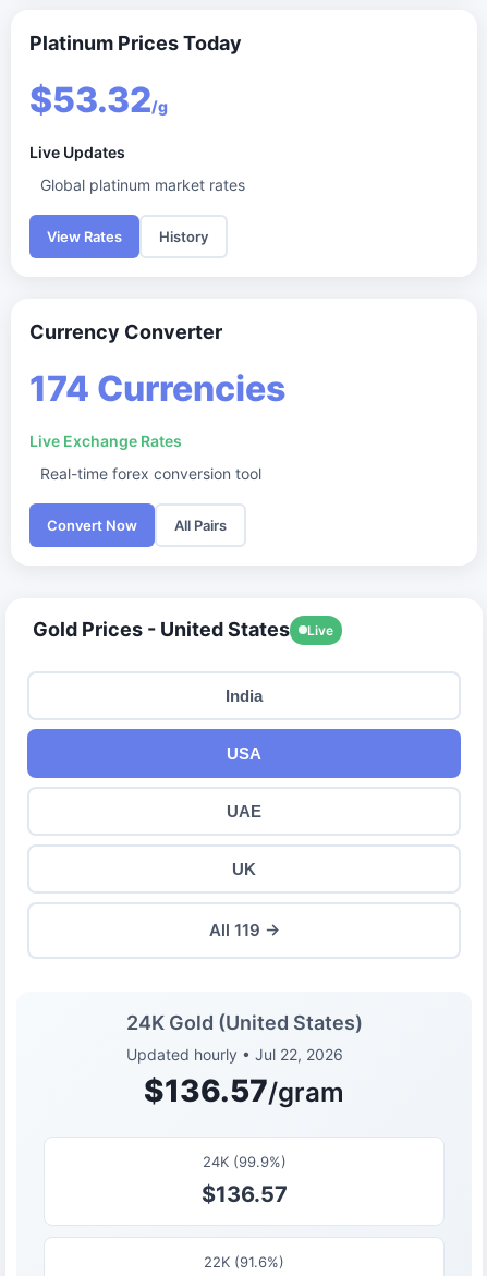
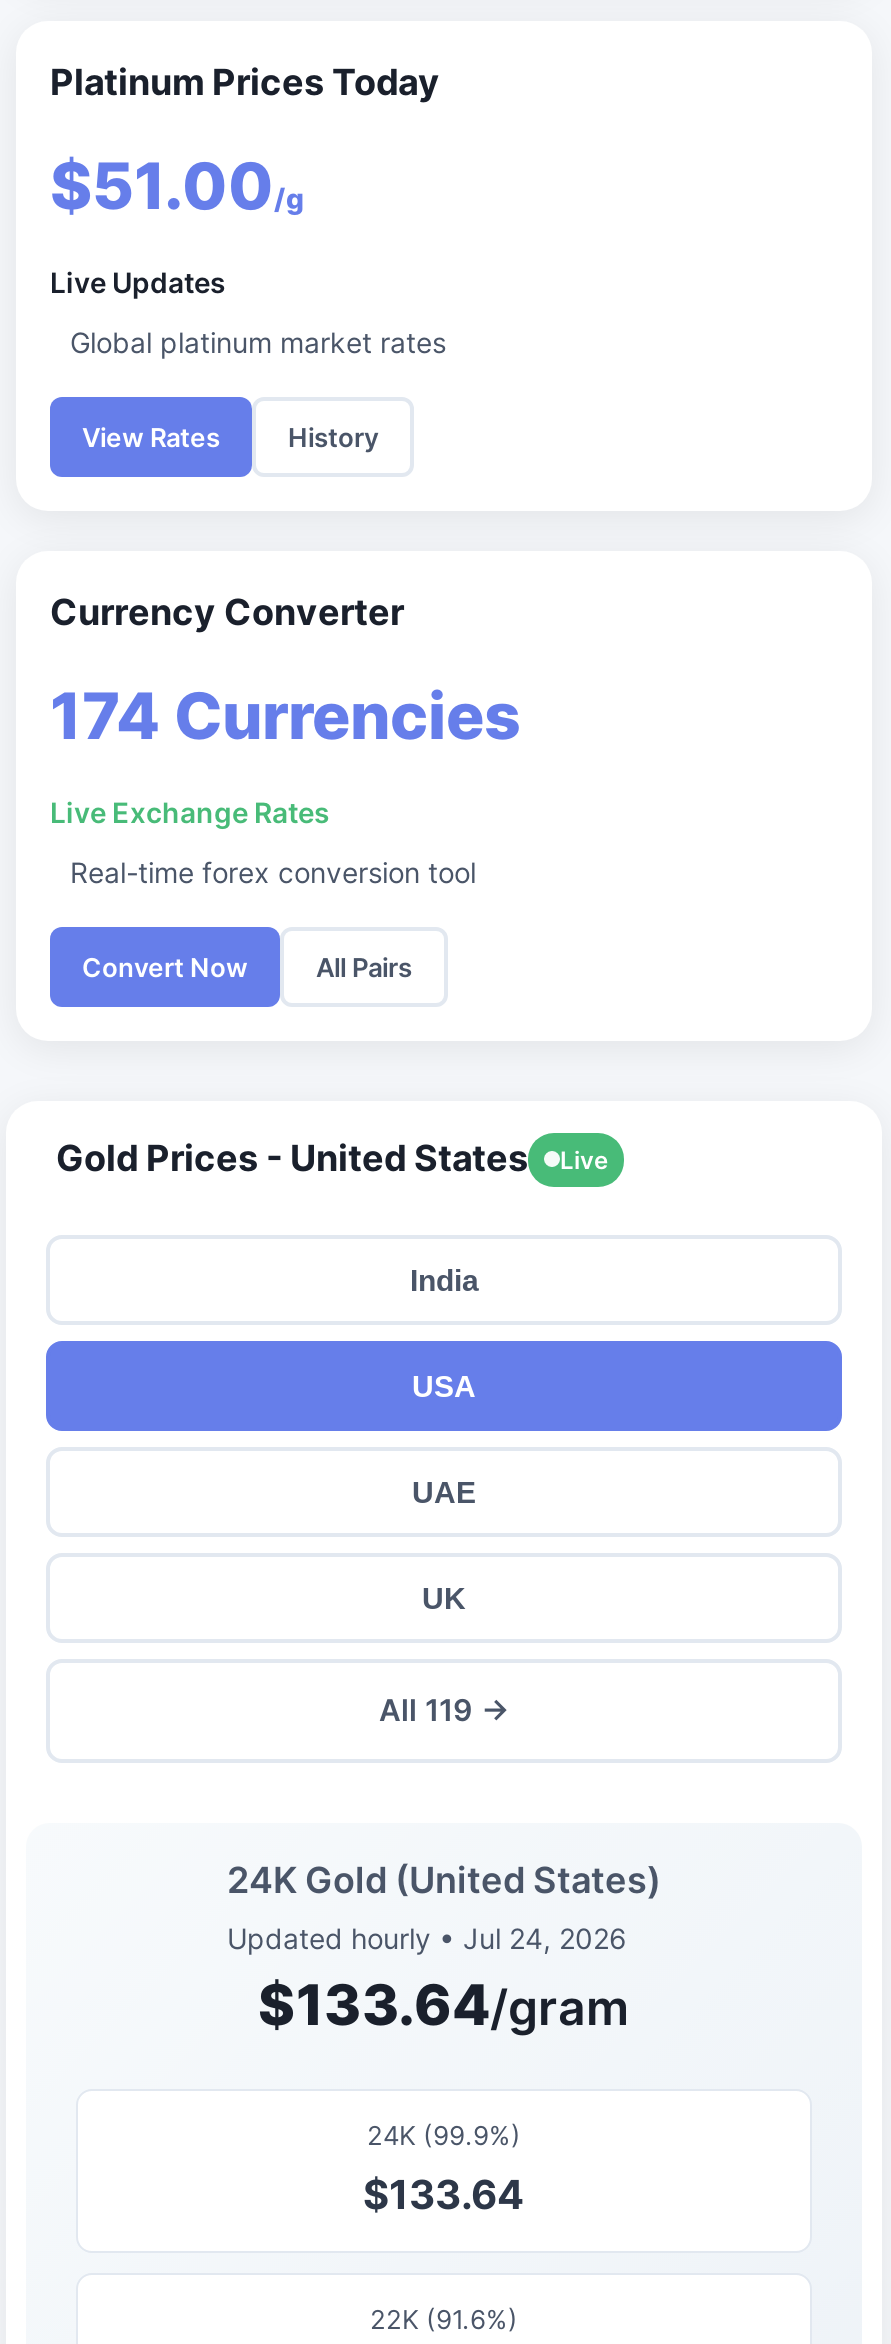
[29,78,168,121] $53.32/g -> [50,147,304,225] $51.00/g
[126,1045,343,1064] Updated hourly • Jul 22, 2026 -> [227,1921,627,1955] Updated hourly • Jul 24, 2026
[144,1072,344,1109] $136.57/gram -> [258,1971,630,2039] $133.64/gram
[201,1181,287,1207] $136.57 -> [363,2171,525,2219] $133.64

